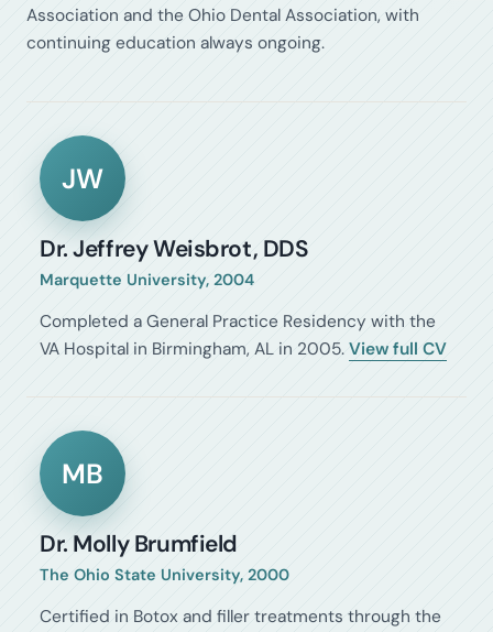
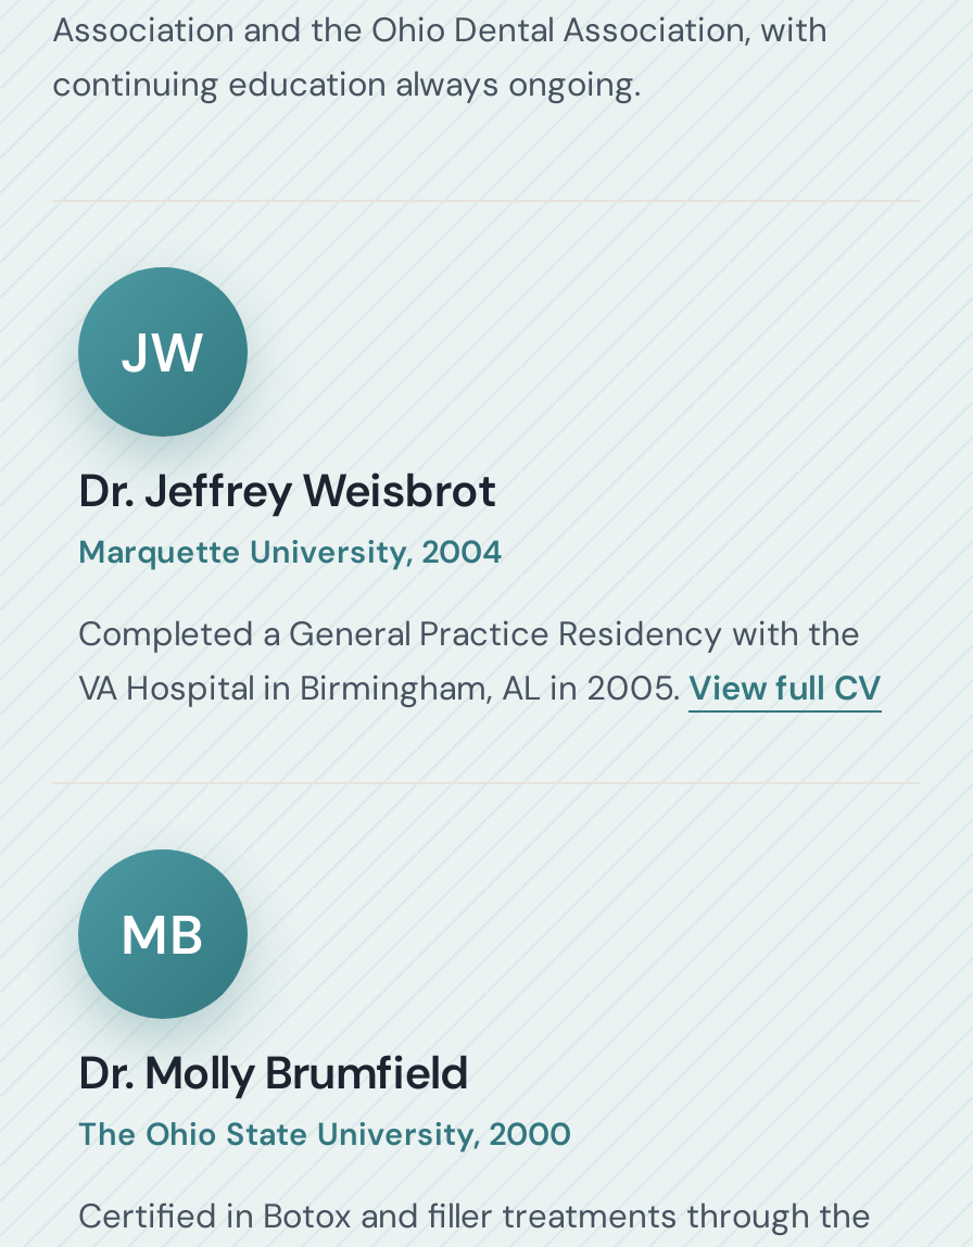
[40,234,309,265] Dr. Jeffrey Weisbrot, DDS -> [78,461,496,522] Dr. Jeffrey Weisbrot

